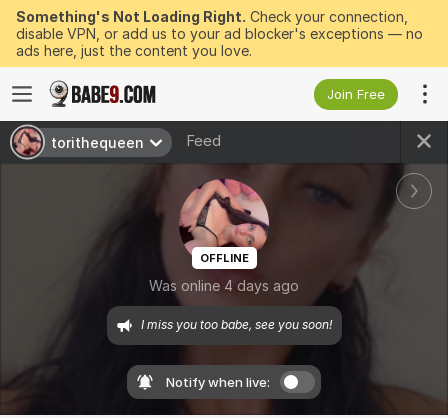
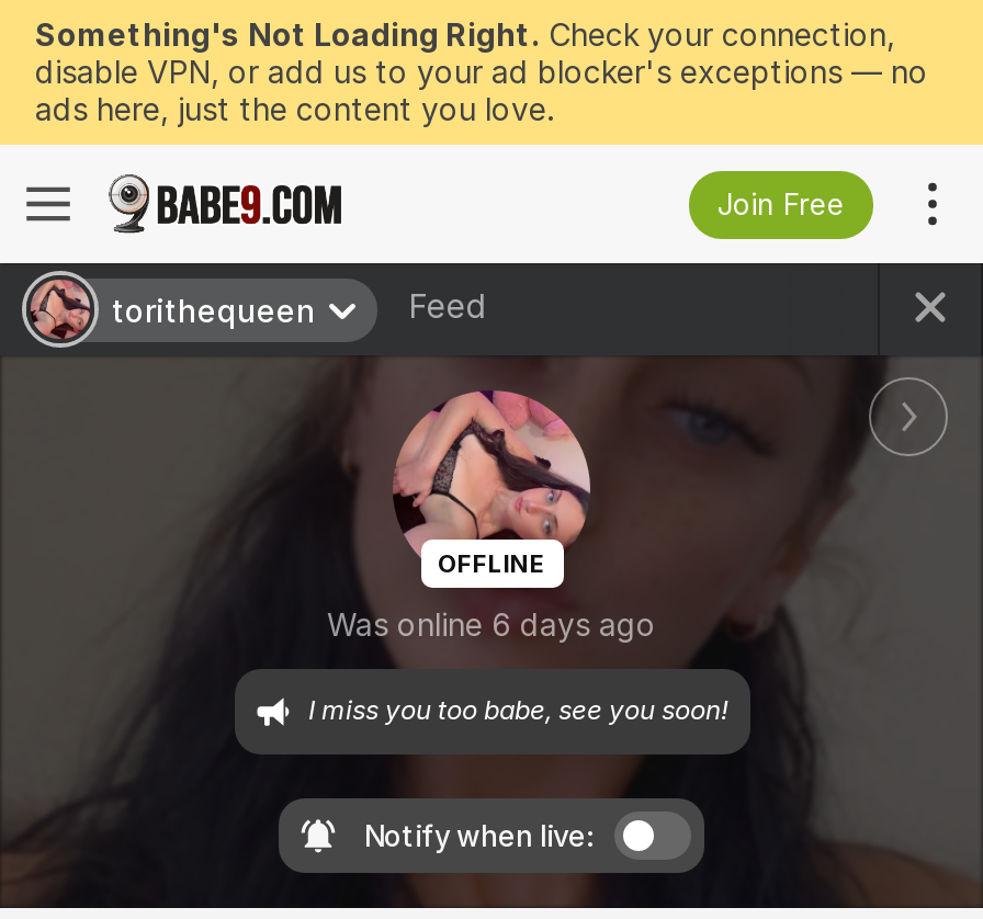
[149,277,299,294] Was online 4 days ago -> [327,606,656,644] Was online 6 days ago

